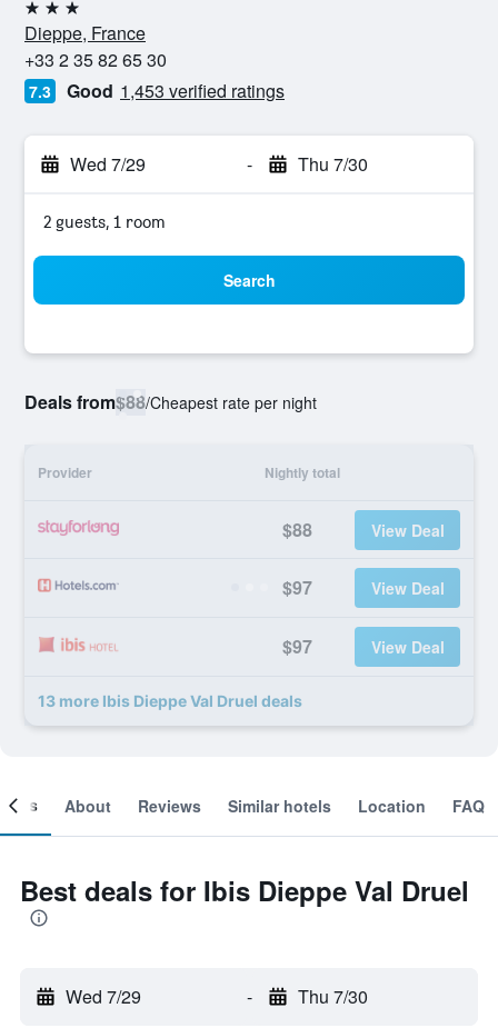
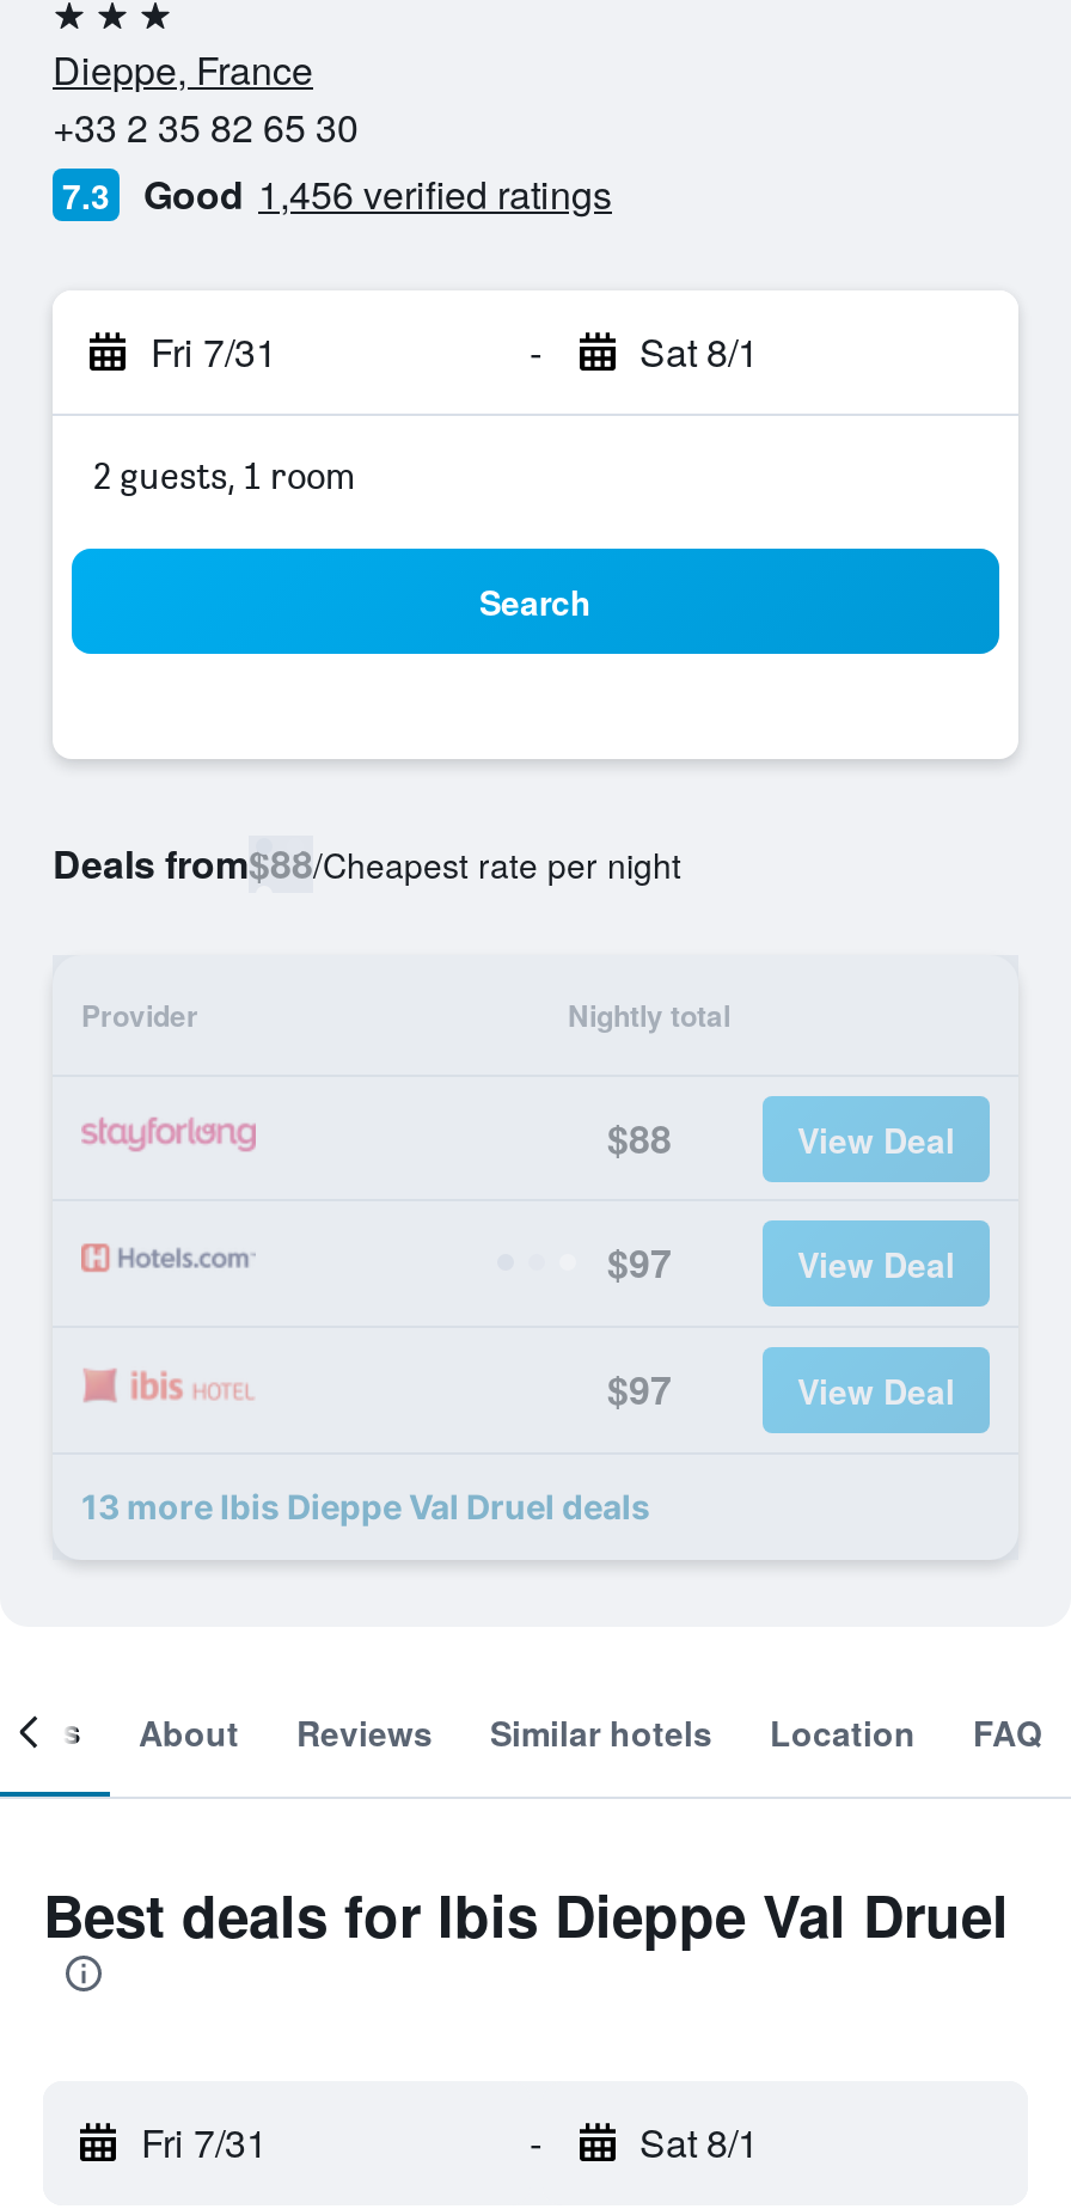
[67,78,285,103] Good 1,453 verified ratings -> [143,166,612,221] Good 1,456 verified ratings
[70,151,146,177] Wed 7/29 -> [151,324,277,379] Fri 7/31
[297,151,367,177] Thu 7/30 -> [639,324,759,379] Sat 8/1
[66,984,141,1009] Wed 7/29 -> [141,2115,268,2170] Fri 7/31
[297,984,367,1009] Thu 7/30 -> [639,2115,759,2170] Sat 8/1

